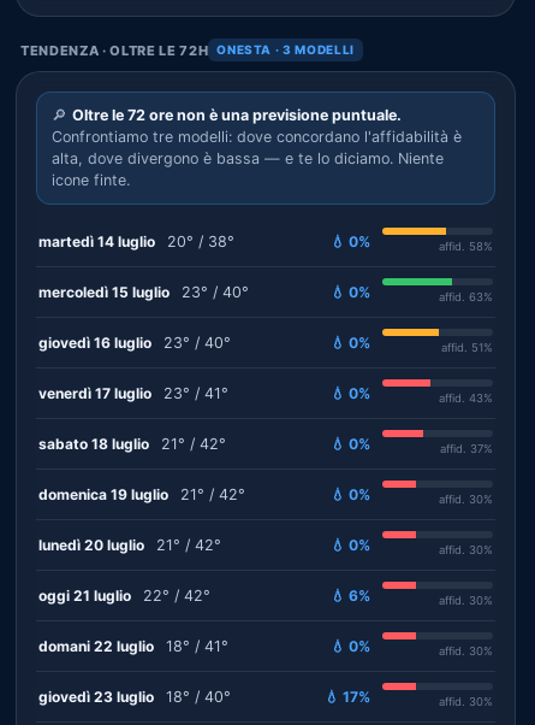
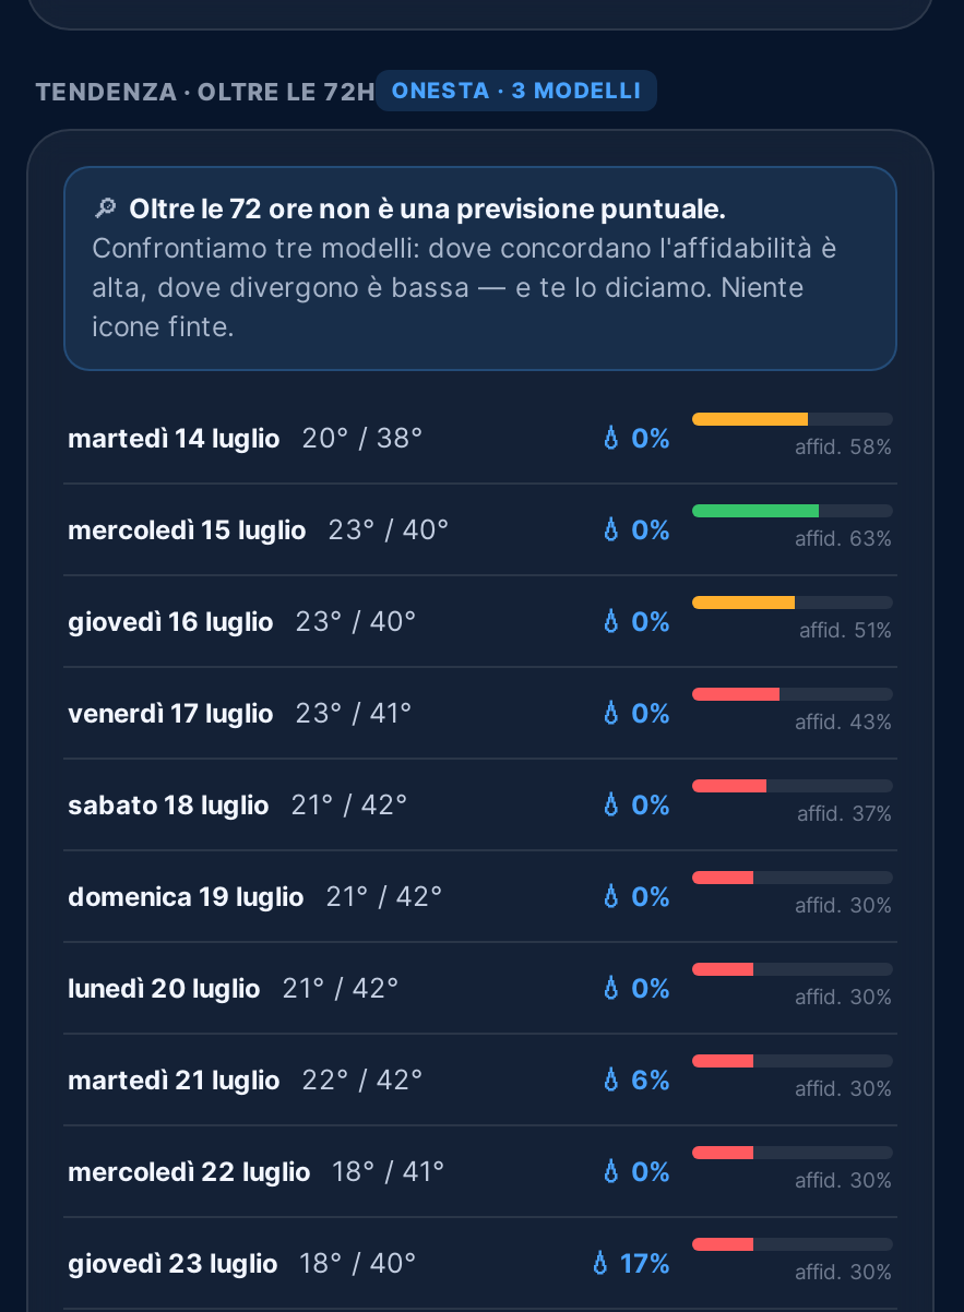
[38,586,131,604] oggi 21 luglio -> [68,1062,279,1095] martedì 21 luglio
[38,636,154,655] domani 22 luglio -> [68,1154,310,1186] mercoledì 22 luglio

